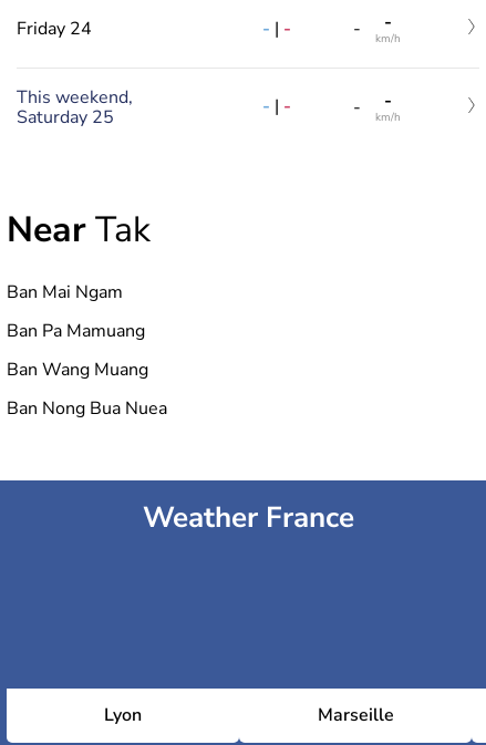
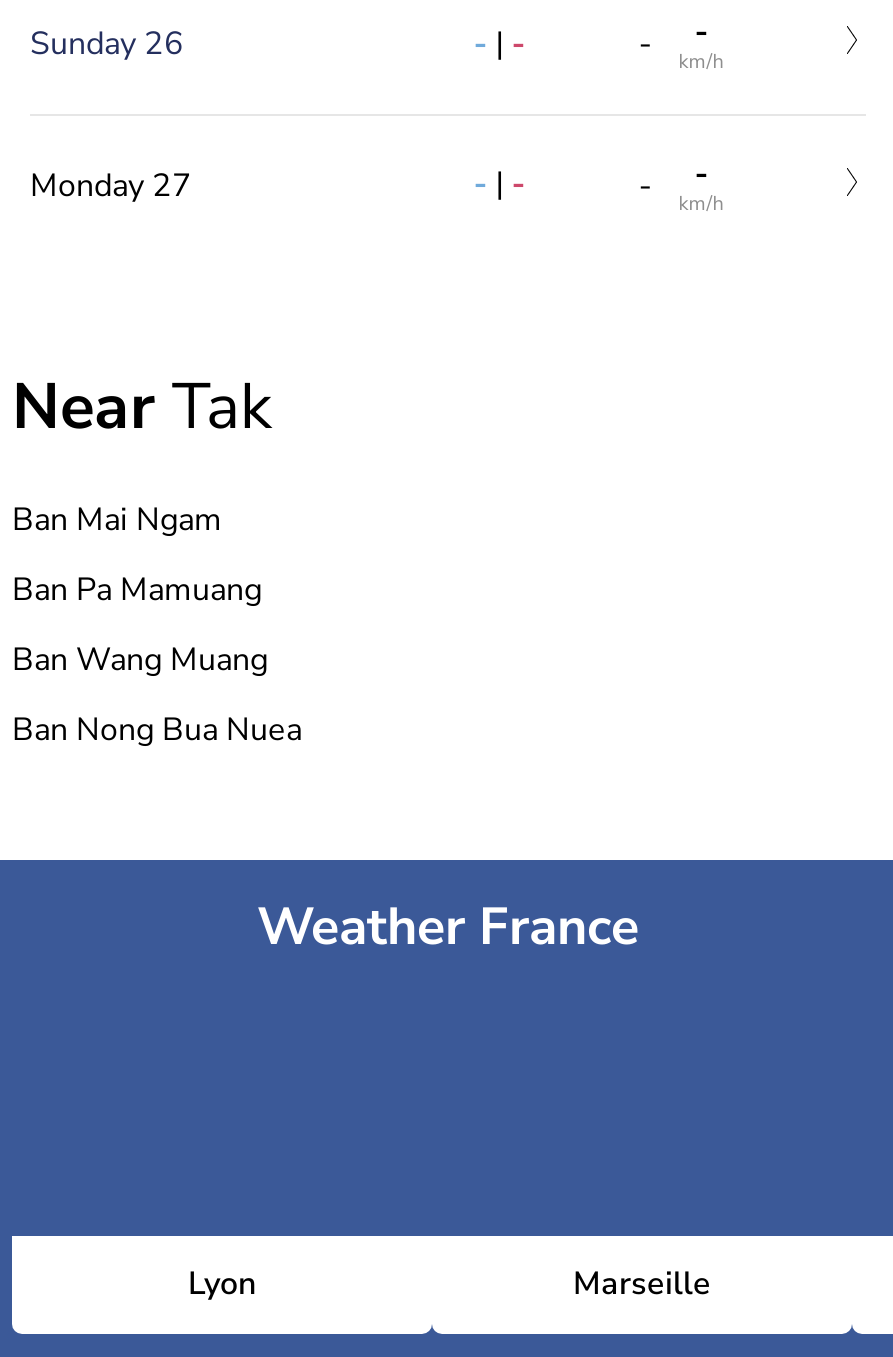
[17,17,92,41] Friday 24 -> [30,22,184,66] Sunday 26
[17,85,133,129] This weekend, | Saturday 25 -> [30,164,192,208] Monday 27

